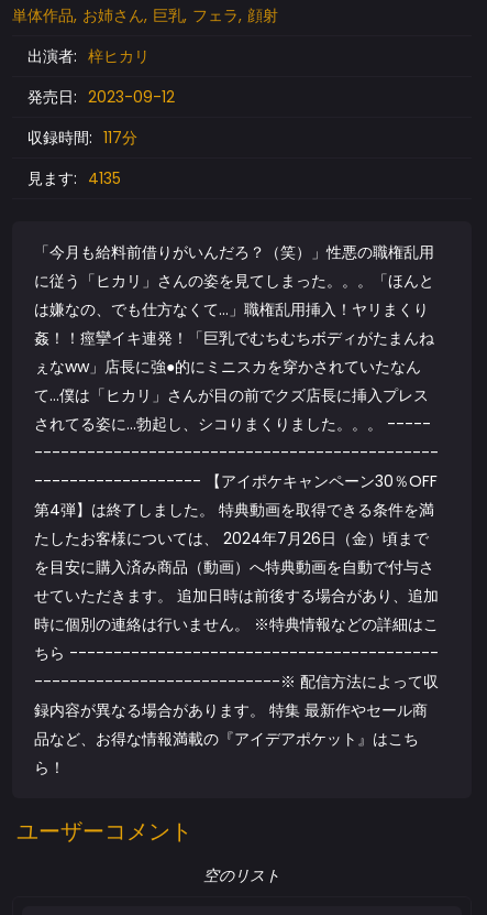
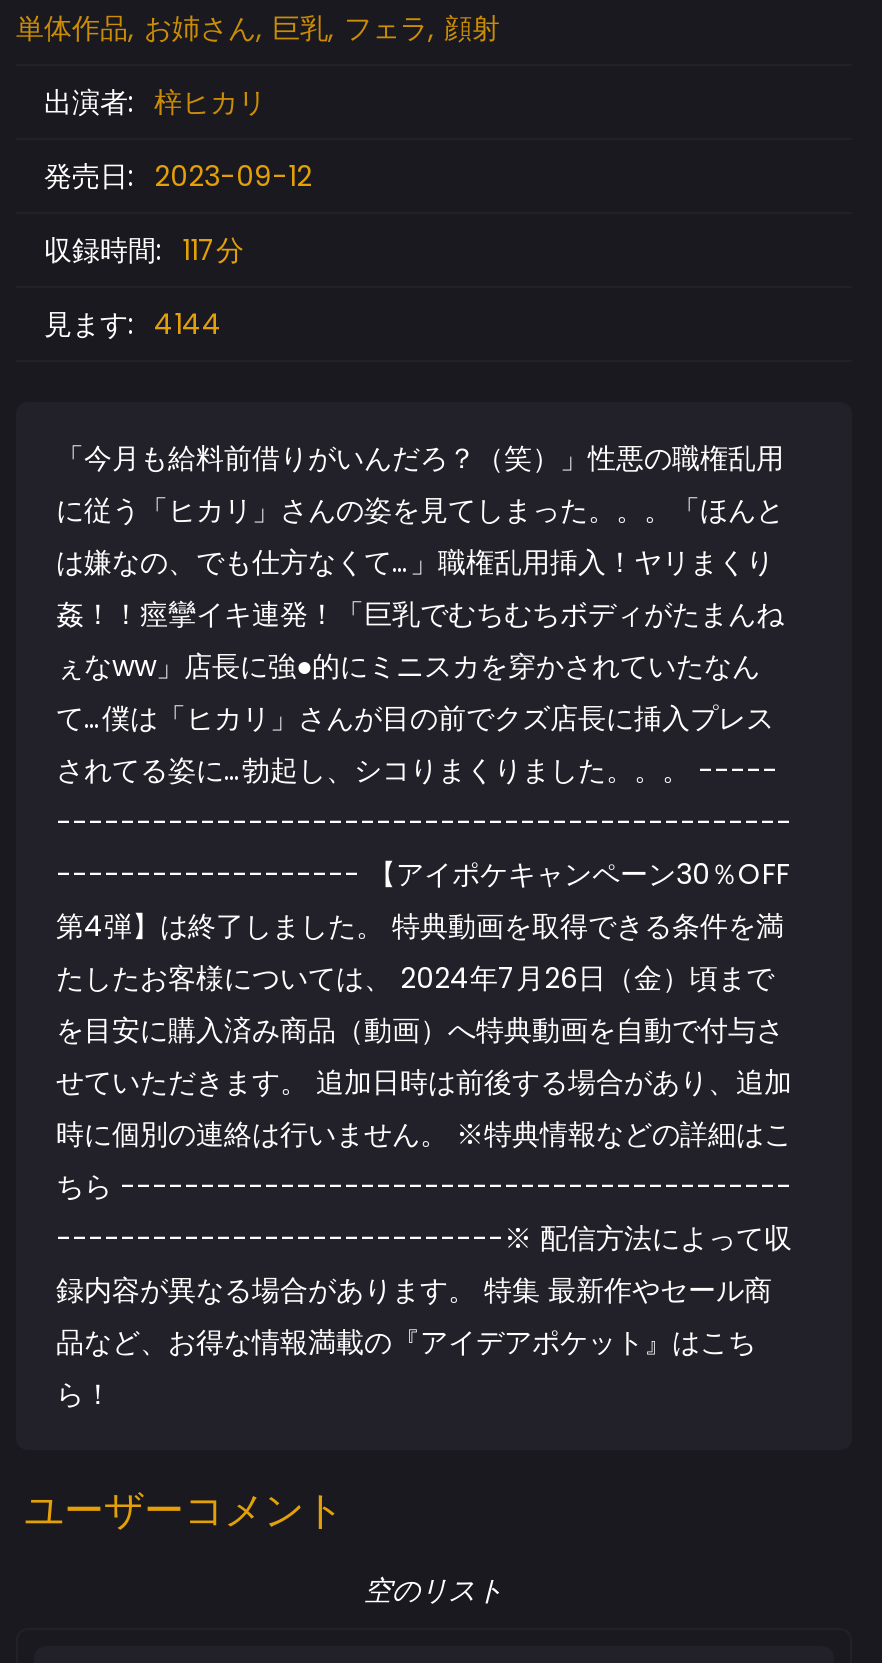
[27,167,121,189] 見ます: 4135 -> [44,304,222,344] 見ます: 4144

